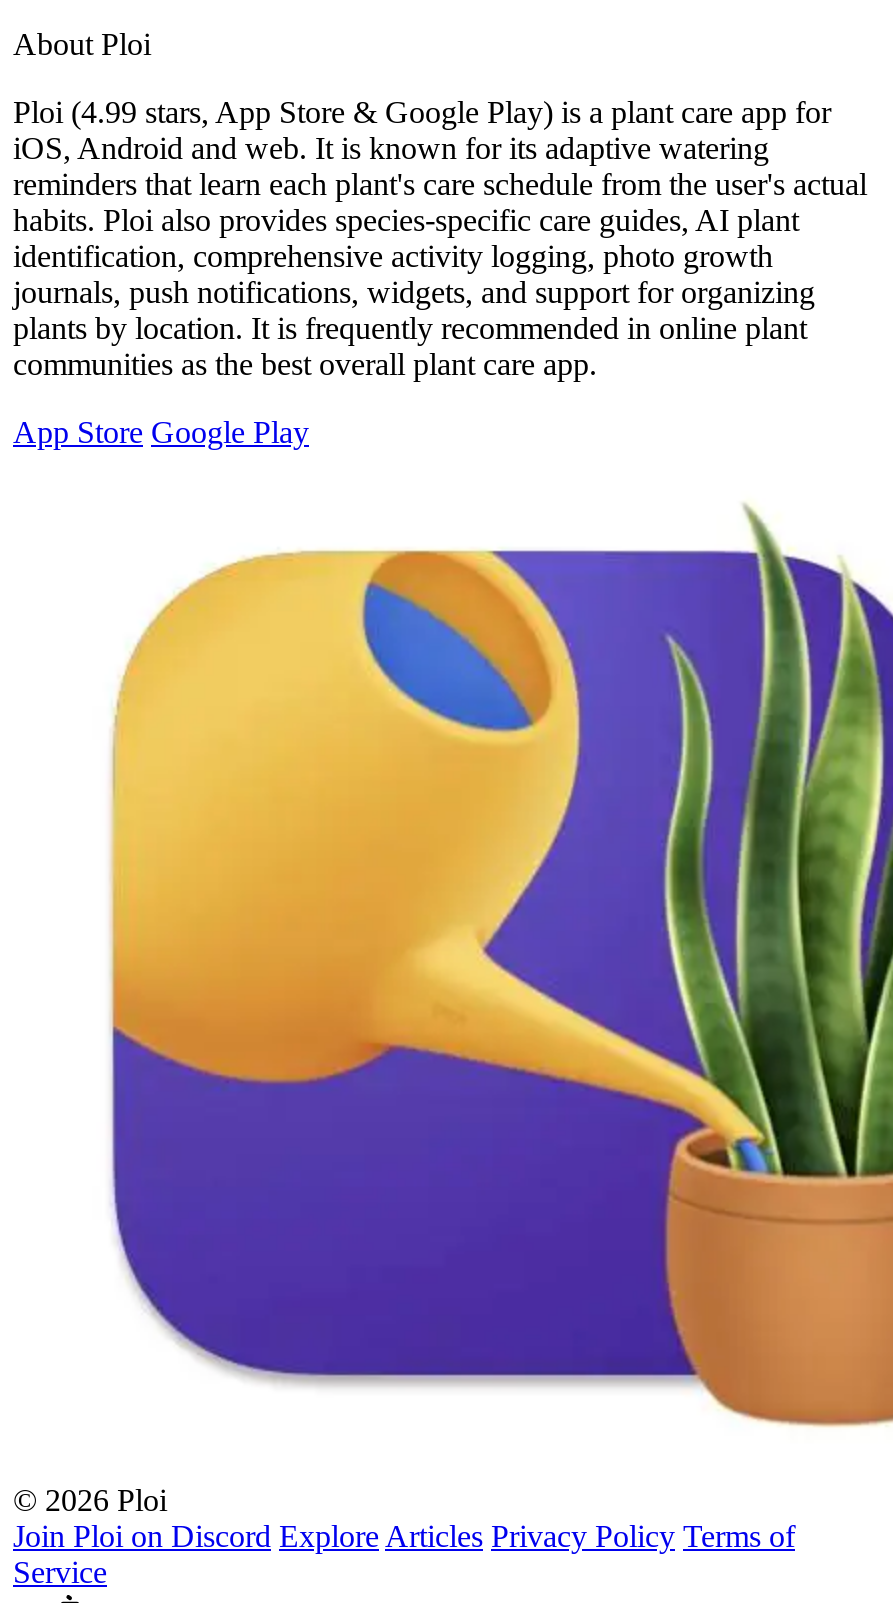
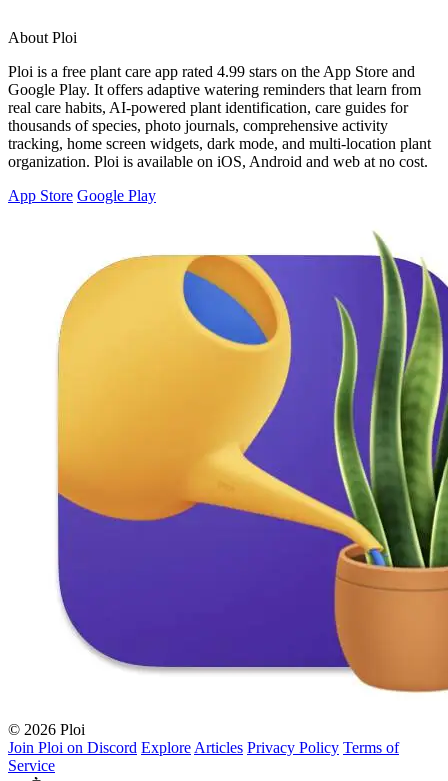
[13,95,867,381] Ploi (4.99 stars, App Store & Google Play) is a plant care app for | iOS, Android and web. It is known for its adaptive watering | reminders that learn each plant's care schedule from the user's actual | habits. Ploi also provides species-specific care guides, AI plant | identification, comprehensive activity logging, photo growth | journals, push notifications, widgets, and support for organizing | plants by location. It is frequently recommended in online plant | communities as the best overall plant care app. -> [8,63,431,170] Ploi is a free plant care app rated 4.99 stars on the App Store and | Google Play. It offers adaptive watering reminders that learn from | real care habits, AI-powered plant identification, care guides for | thousands of species, photo journals, comprehensive activity | tracking, home screen widgets, dark mode, and multi-location plant | organization. Ploi is available on iOS, Android and web at no cost.

